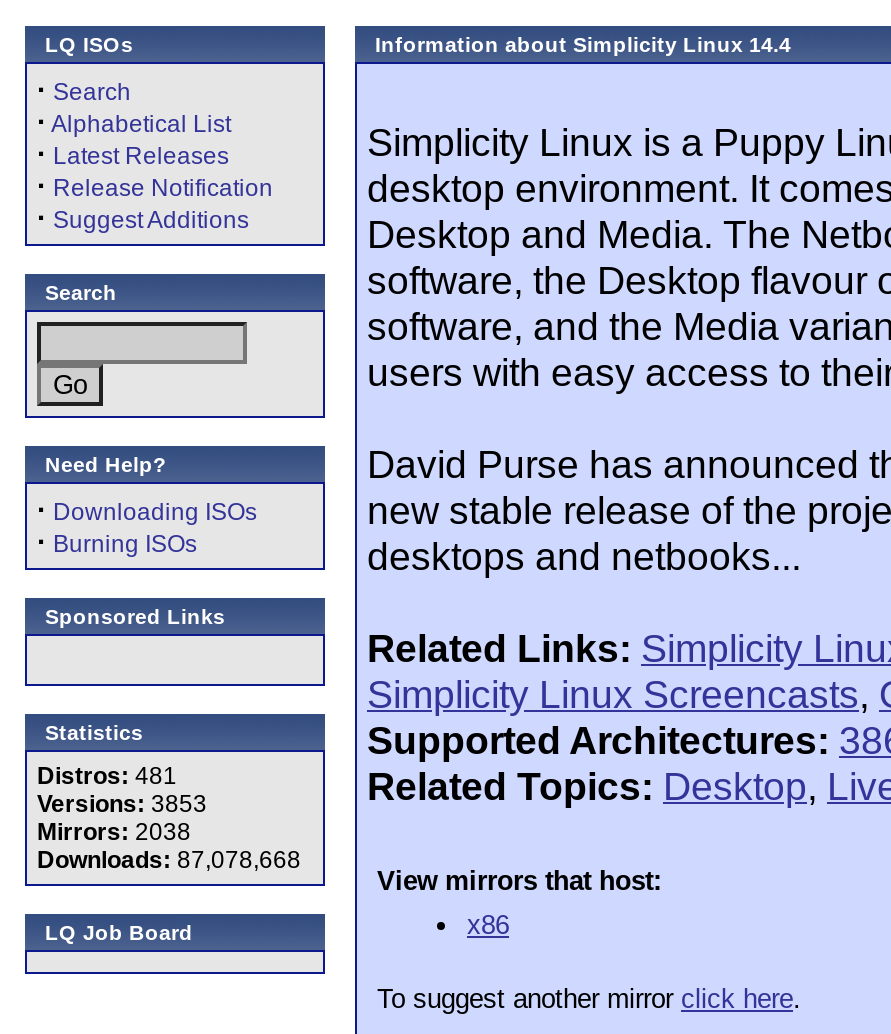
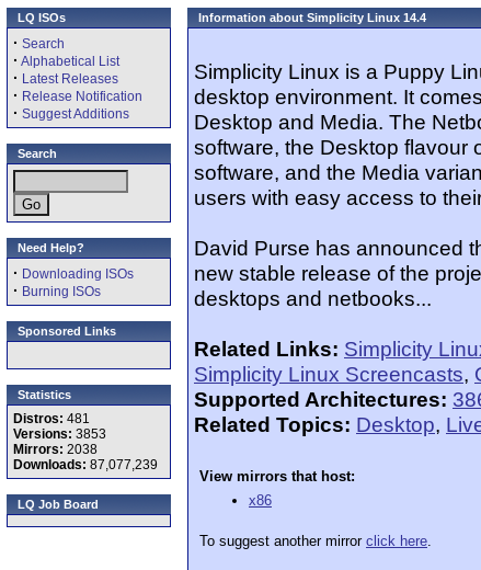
[37,846,301,874] Downloads: 87,078,668 -> [13,457,158,472] Downloads: 87,077,239

